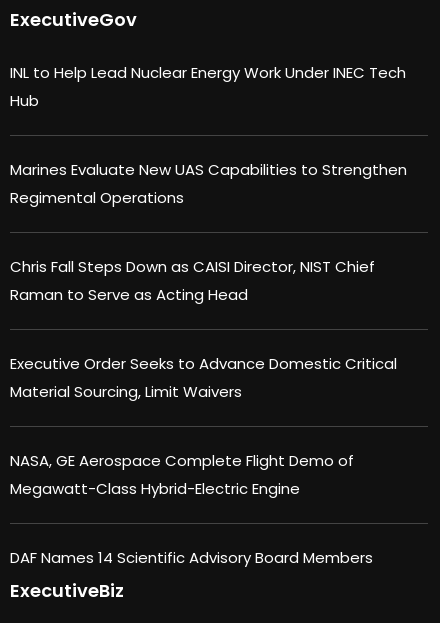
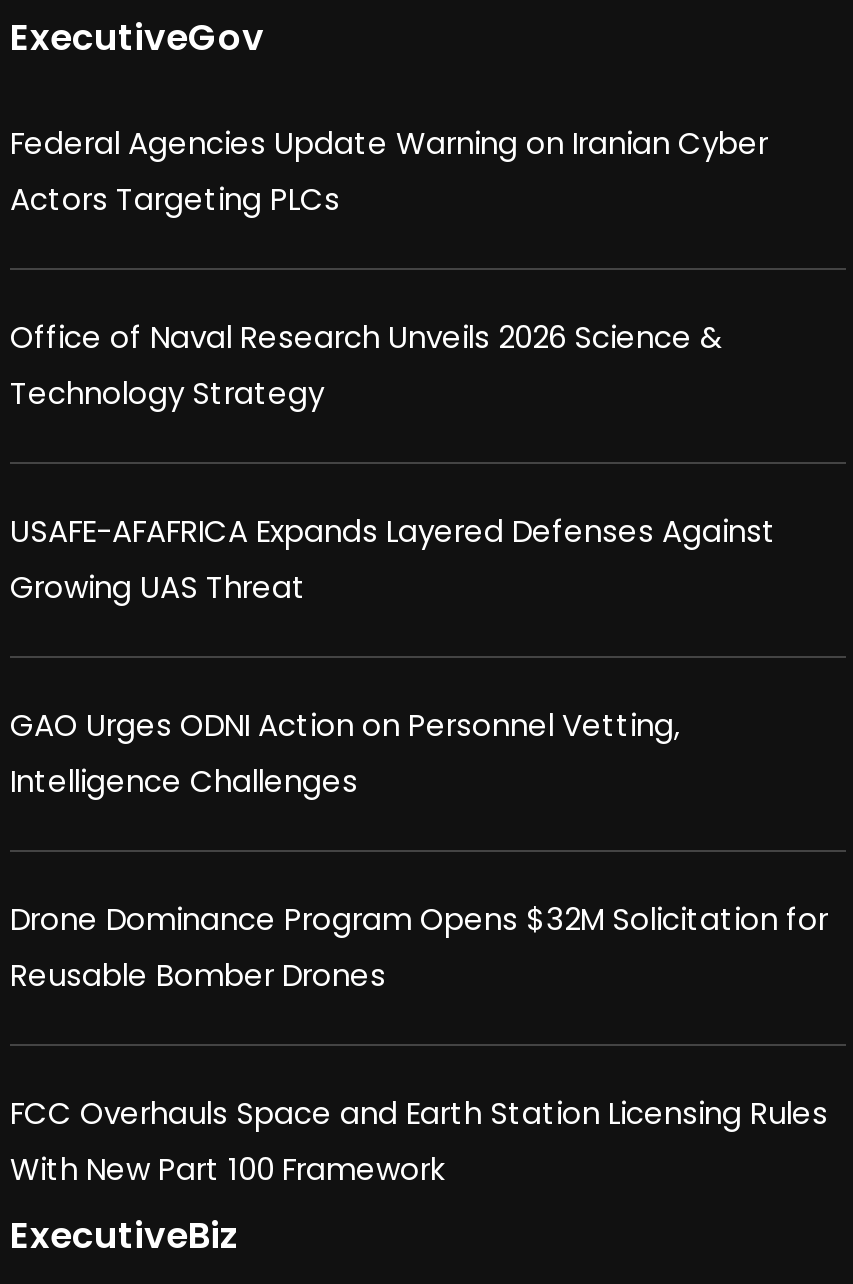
[10,62,406,111] INL to Help Lead Nuclear Energy Work Under INEC Tech | Hub -> [10,122,768,220] Federal Agencies Update Warning on Iranian Cyber | Actors Targeting PLCs
[10,159,407,208] Marines Evaluate New UAS Capabilities to Strengthen | Regimental Operations -> [10,316,722,414] Office of Naval Research Unveils 2026 Science & | Technology Strategy
[10,256,375,305] Chris Fall Steps Down as CAISI Director, NIST Chief | Raman to Serve as Acting Head -> [10,510,776,608] USAFE-AFAFRICA Expands Layered Defenses Against | Growing UAS Threat
[10,353,397,402] Executive Order Seeks to Advance Domestic Critical | Material Sourcing, Limit Waivers -> [10,704,680,802] GAO Urges ODNI Action on Personnel Vetting, | Intelligence Challenges
[10,450,354,499] NASA, GE Aerospace Complete Flight Demo of | Megawatt-Class Hybrid-Electric Engine -> [10,898,828,996] Drone Dominance Program Opens $32M Solicitation for | Reusable Bomber Drones
[10,547,373,568] DAF Names 14 Scientific Advisory Board Members -> [10,1092,828,1190] FCC Overhauls Space and Earth Station Licensing Rules | With New Part 100 Framework

